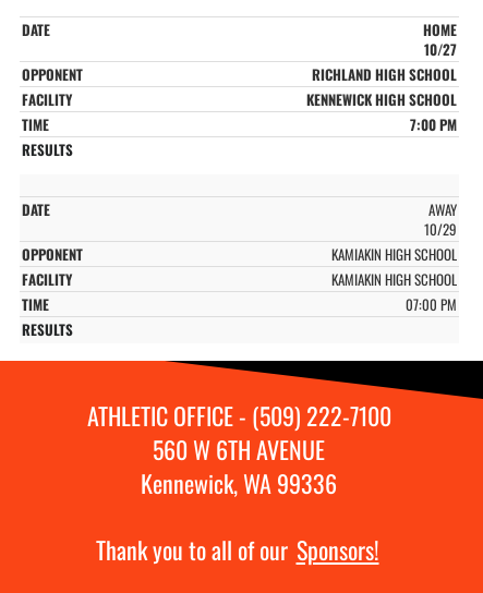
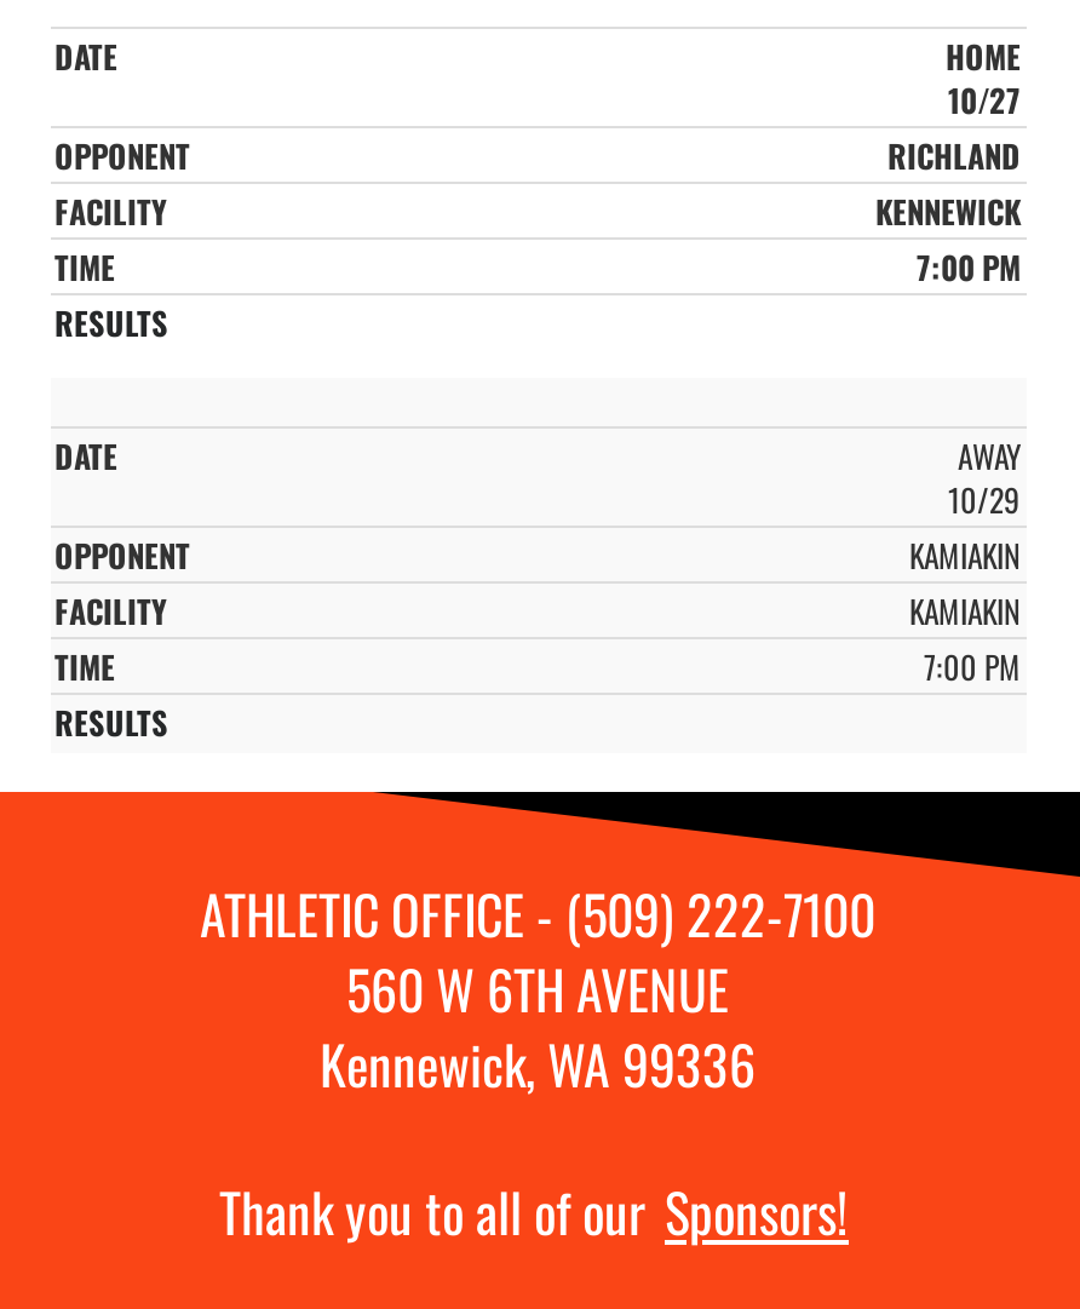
[306,63,456,110] RICHLAND HIGH SCHOOL | KENNEWICK HIGH SCHOOL -> [875,130,1021,234] RICHLAND | KENNEWICK
[331,243,456,314] KAMIAKIN HIGH SCHOOL | KAMIAKIN HIGH SCHOOL | 07:00 PM -> [909,529,1021,689] KAMIAKIN | KAMIAKIN | 7:00 PM

